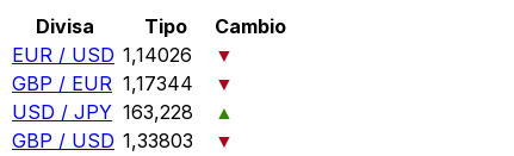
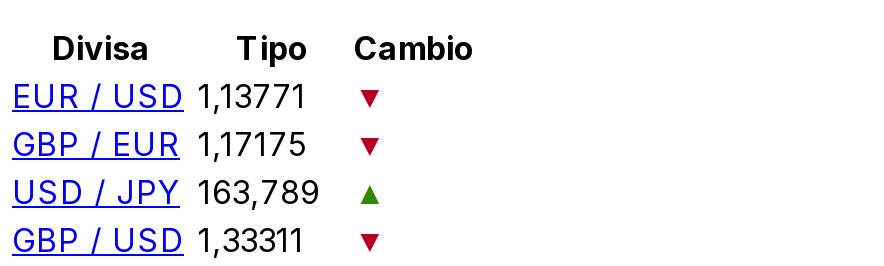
[12,43,192,67] EUR / USD 1,14026 -> [12,77,306,117] EUR / USD 1,13771
[12,72,193,96] GBP / EUR 1,17344 -> [12,125,306,165] GBP / EUR 1,17175
[12,100,193,124] USD / JPY 163,228 -> [12,173,320,213] USD / JPY 163,789
[12,129,193,153] GBP / USD 1,33803 -> [12,221,304,261] GBP / USD 1,33311

